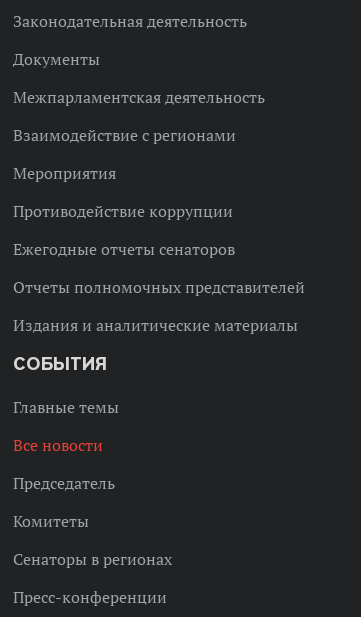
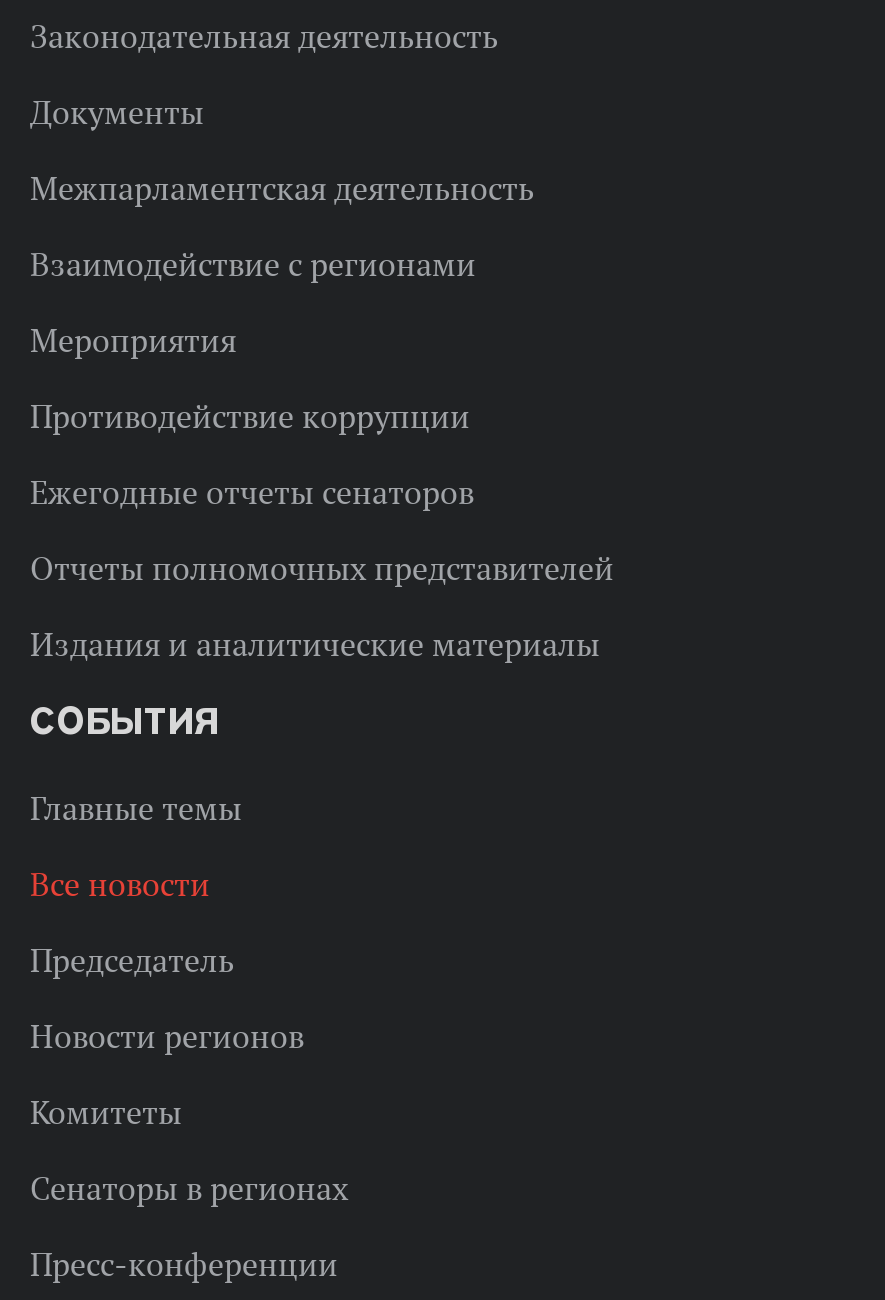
none -> [30,1016,304,1056] Новости регионов

